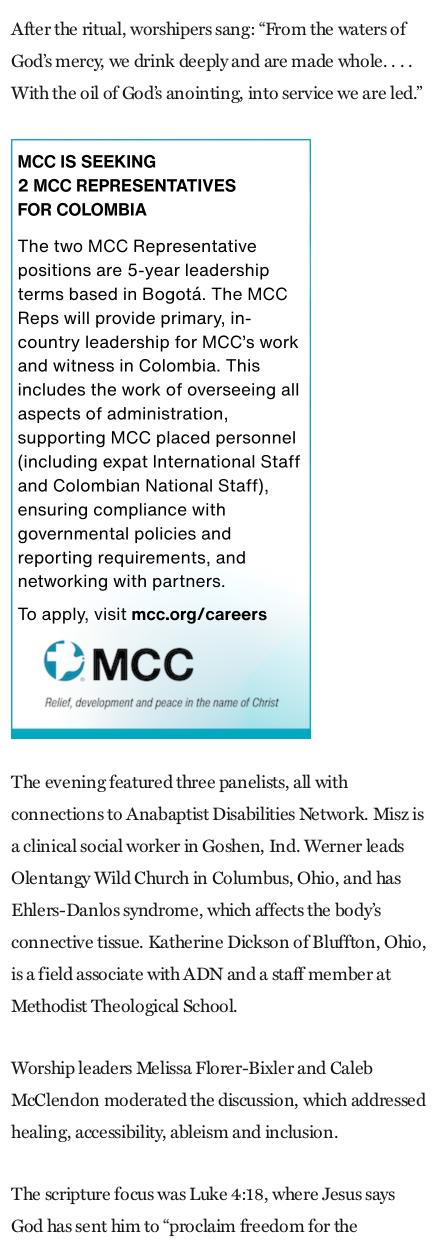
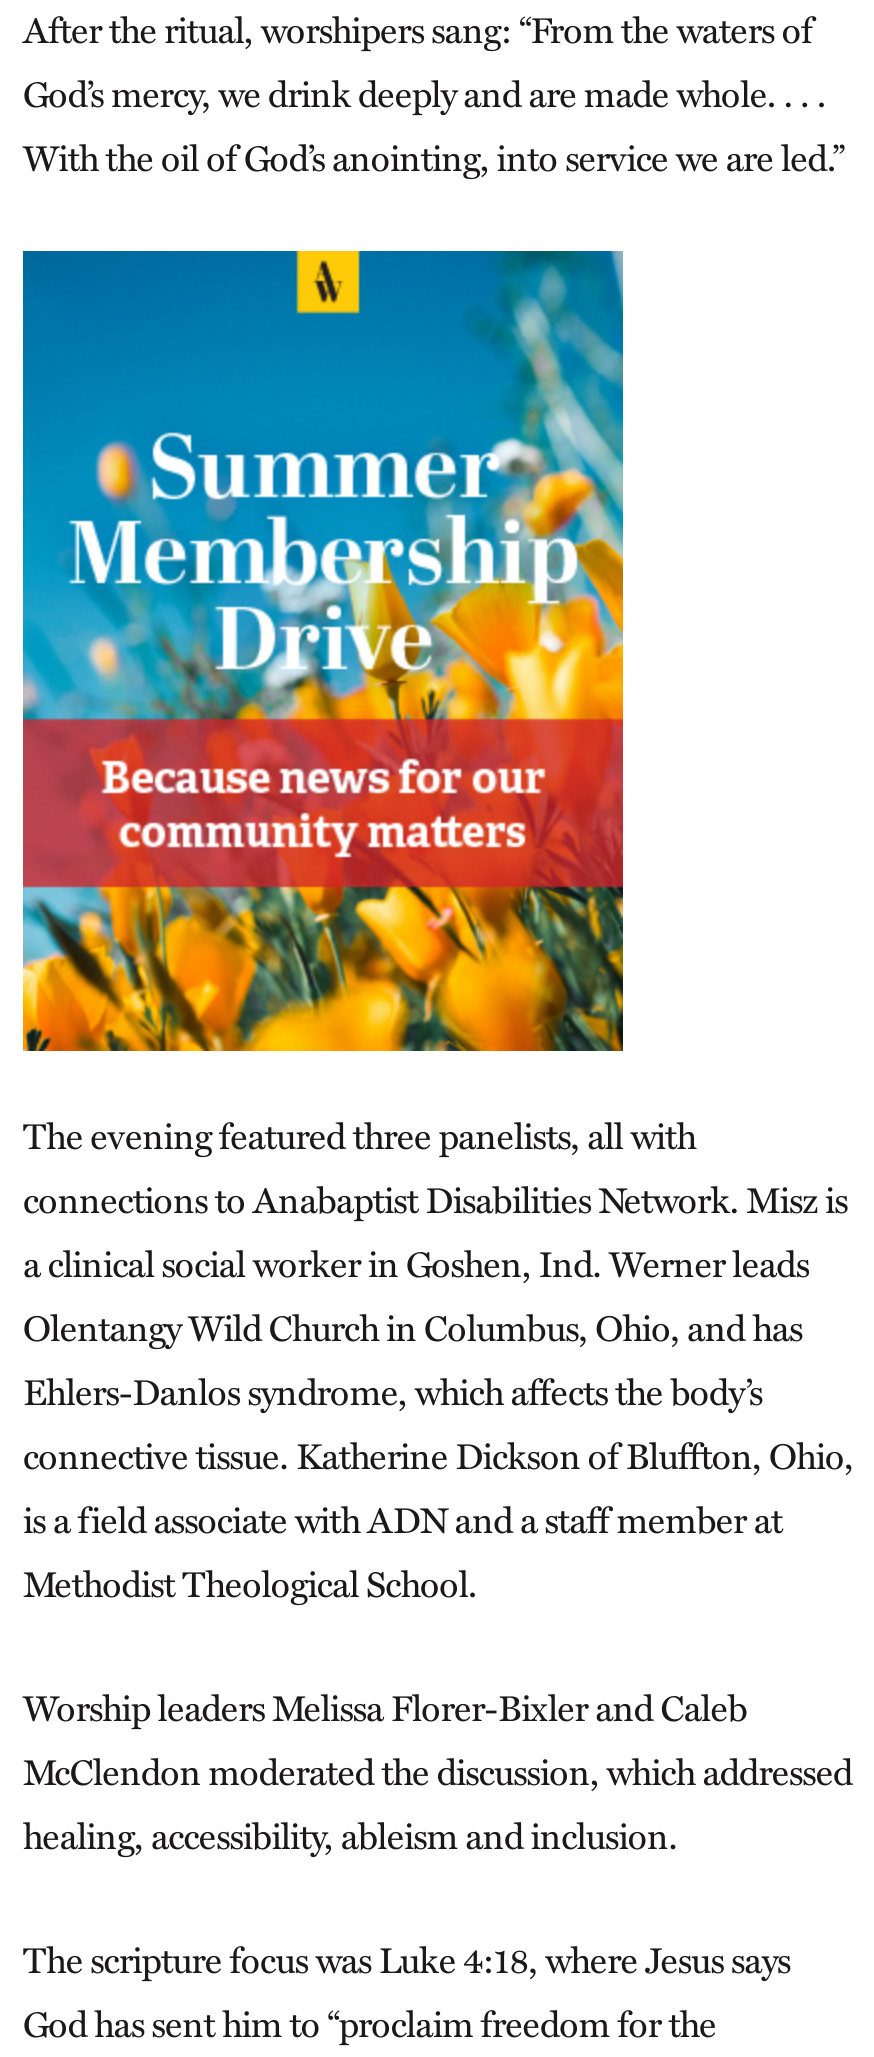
[10,138,312,740] [image] -> [21,249,625,1053] [image]

